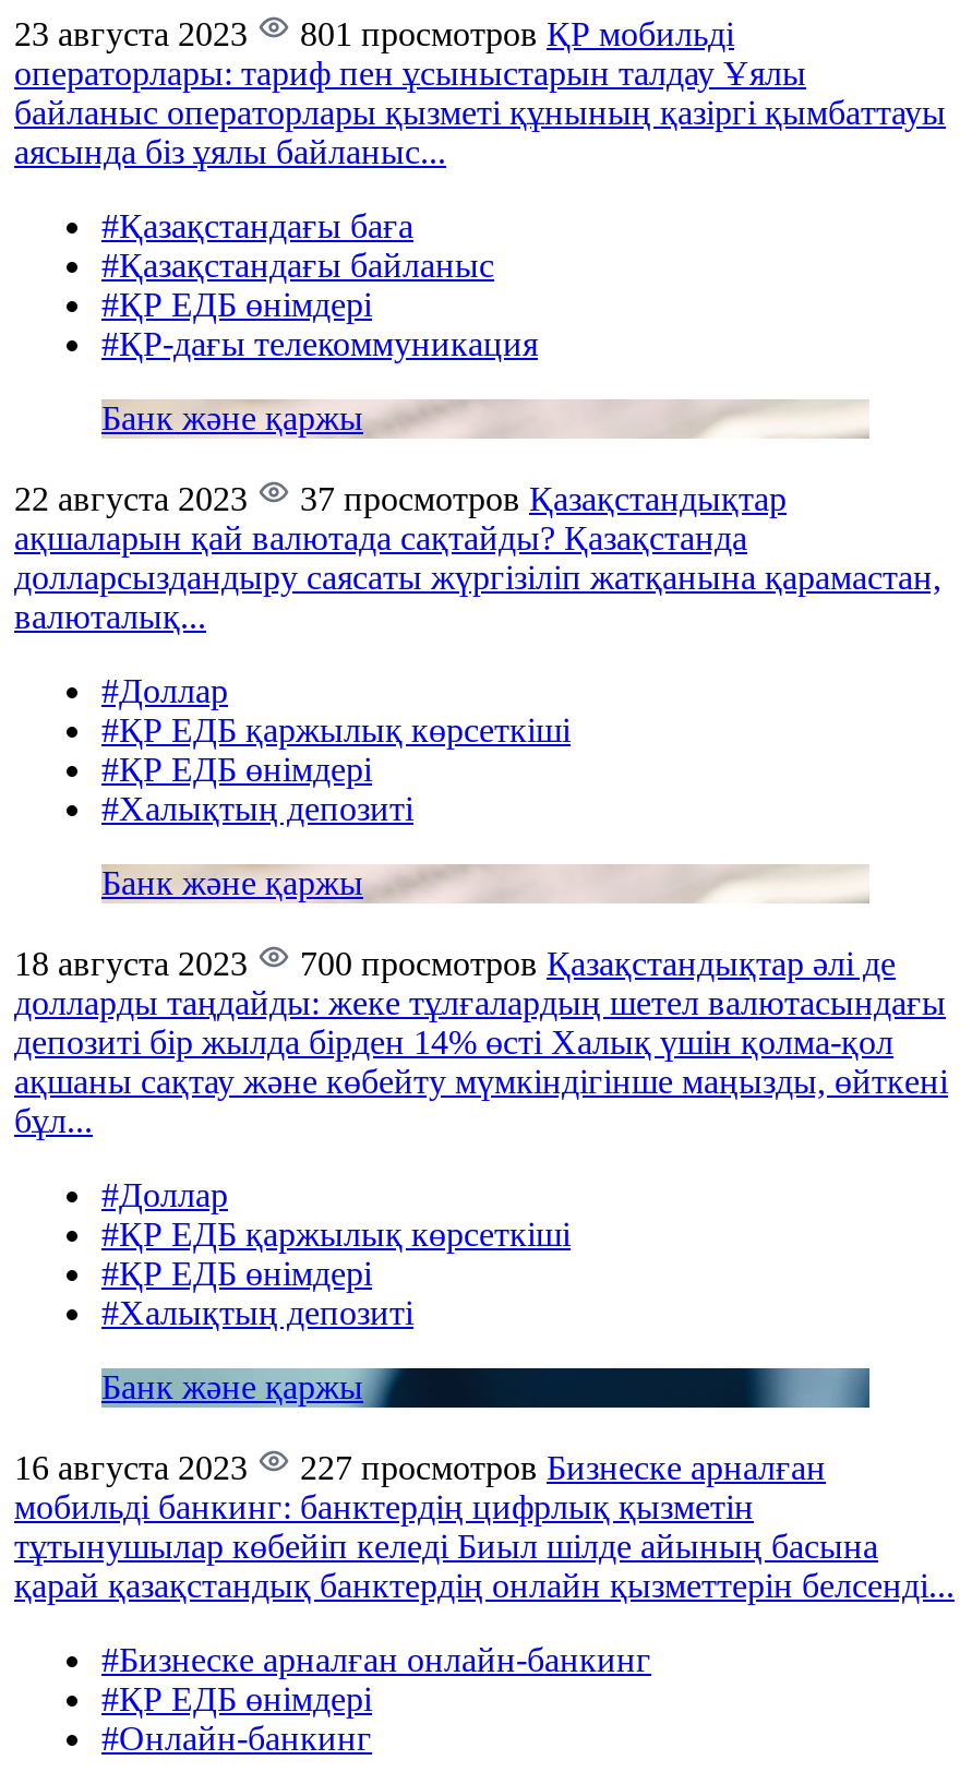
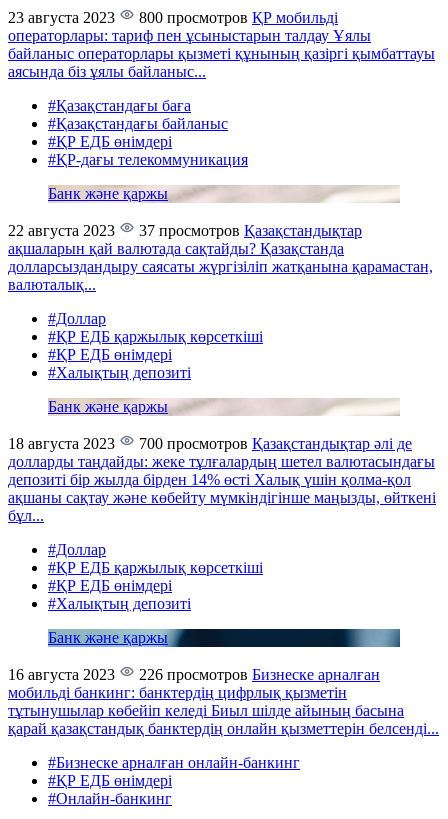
[291,16,734,53] 801 просмотров ҚР мобильді -> [135,9,338,26] 800 просмотров ҚР мобильді
[291,1450,826,1487] 227 просмотров Бизнеске арналған -> [135,666,380,683] 226 просмотров Бизнеске арналған

